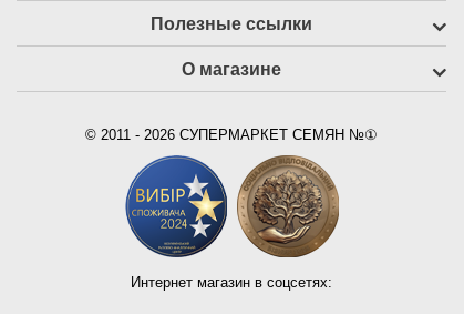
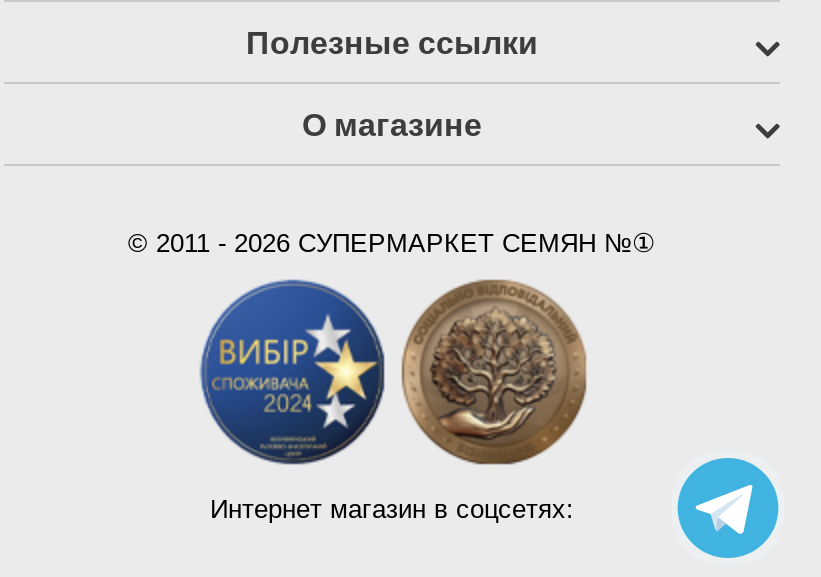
none -> [676,456,780,560] [image]

